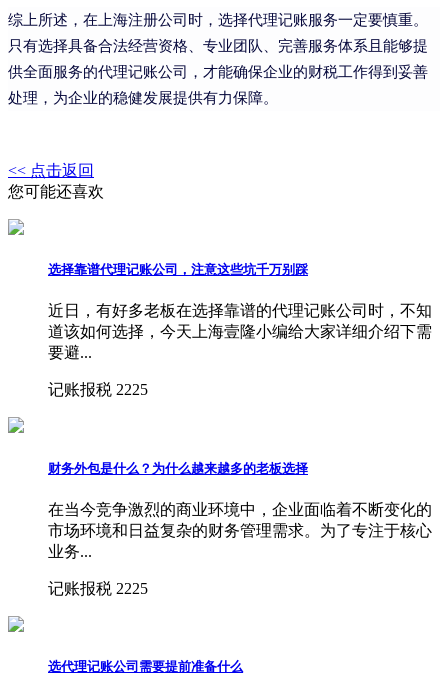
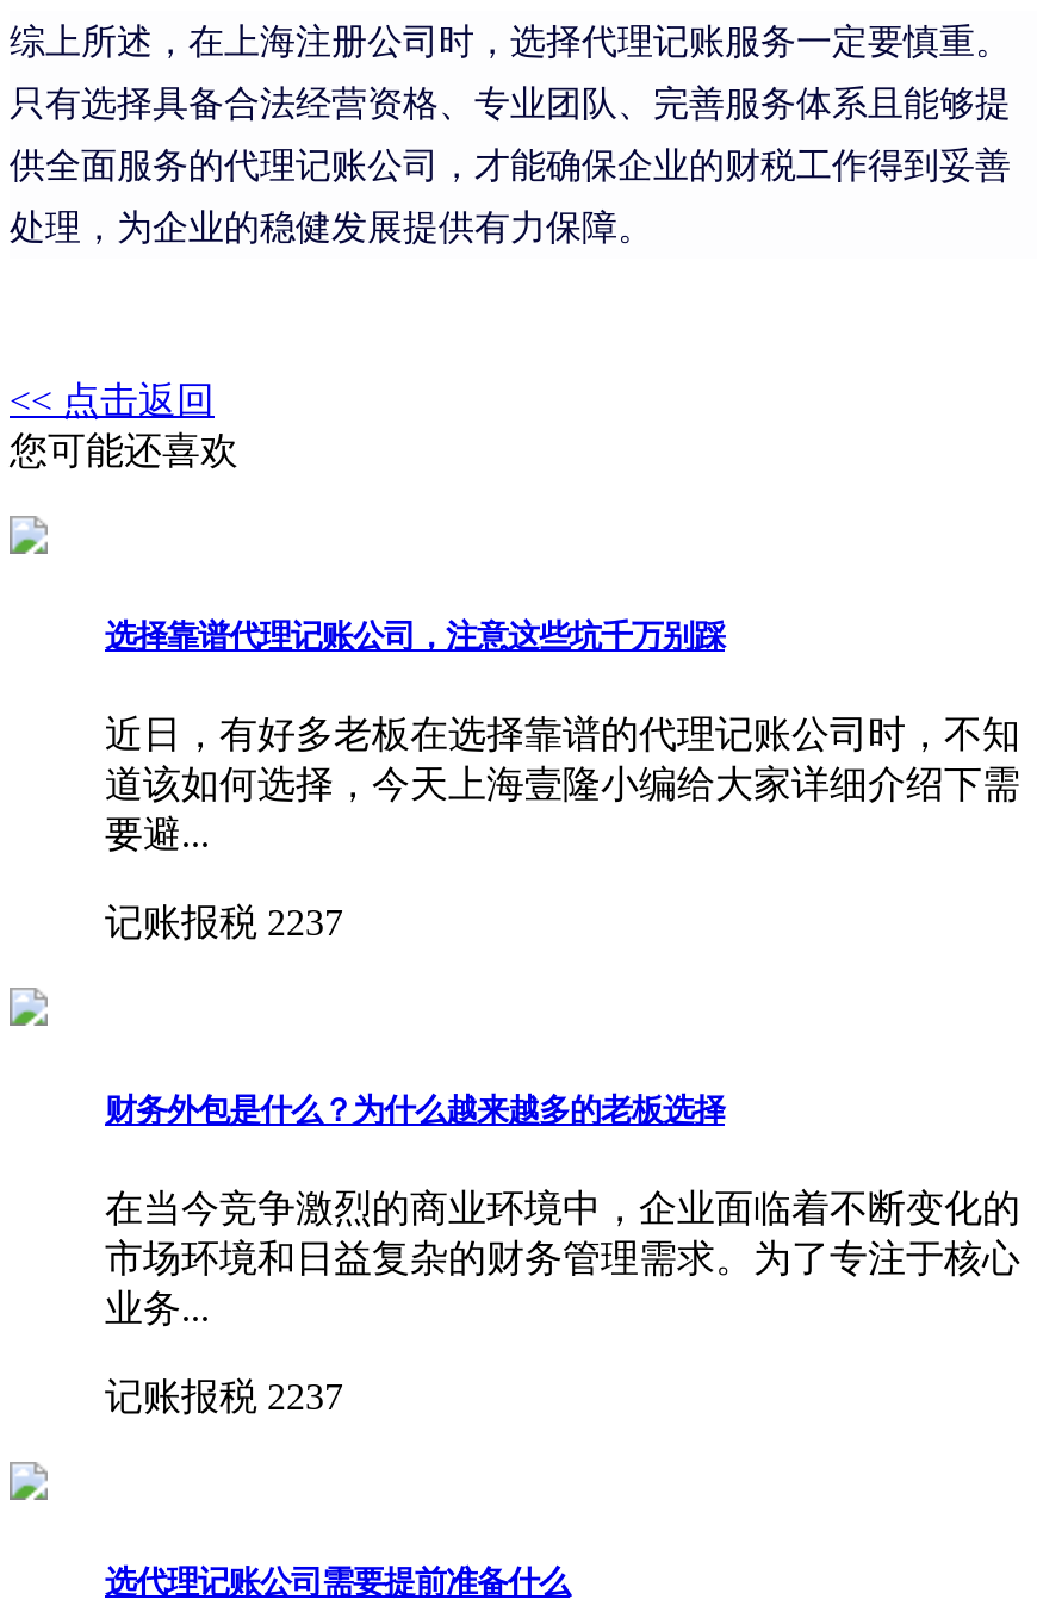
[48,381,148,398] 记账报税 2225 -> [105,903,343,943] 记账报税 2237
[48,580,148,597] 记账报税 2225 -> [105,1375,343,1416] 记账报税 2237

